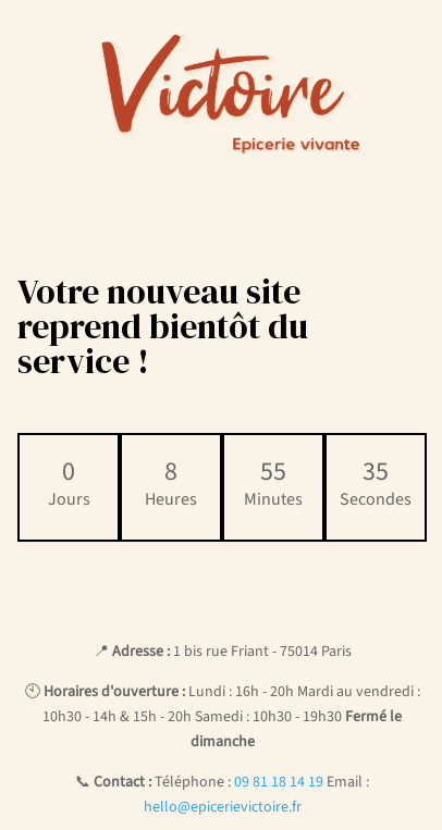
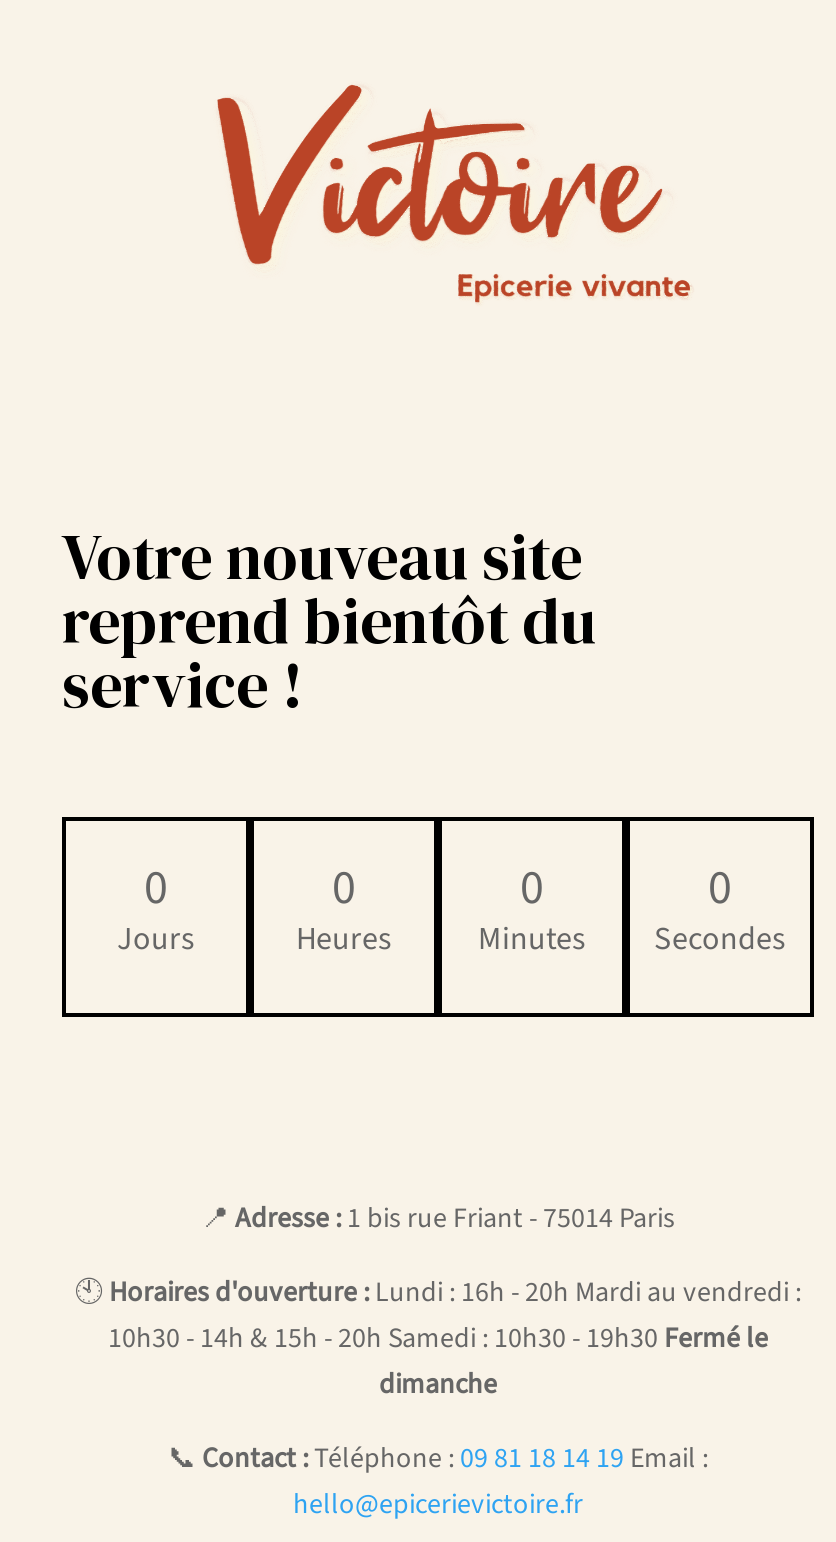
[164,453,177,491] 8 -> [332,853,356,923] 0
[260,453,286,491] 55 -> [520,853,544,923] 0
[363,453,389,491] 35 -> [708,853,732,923] 0

